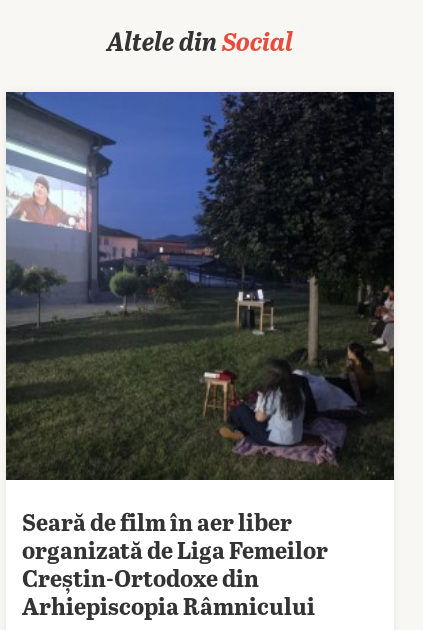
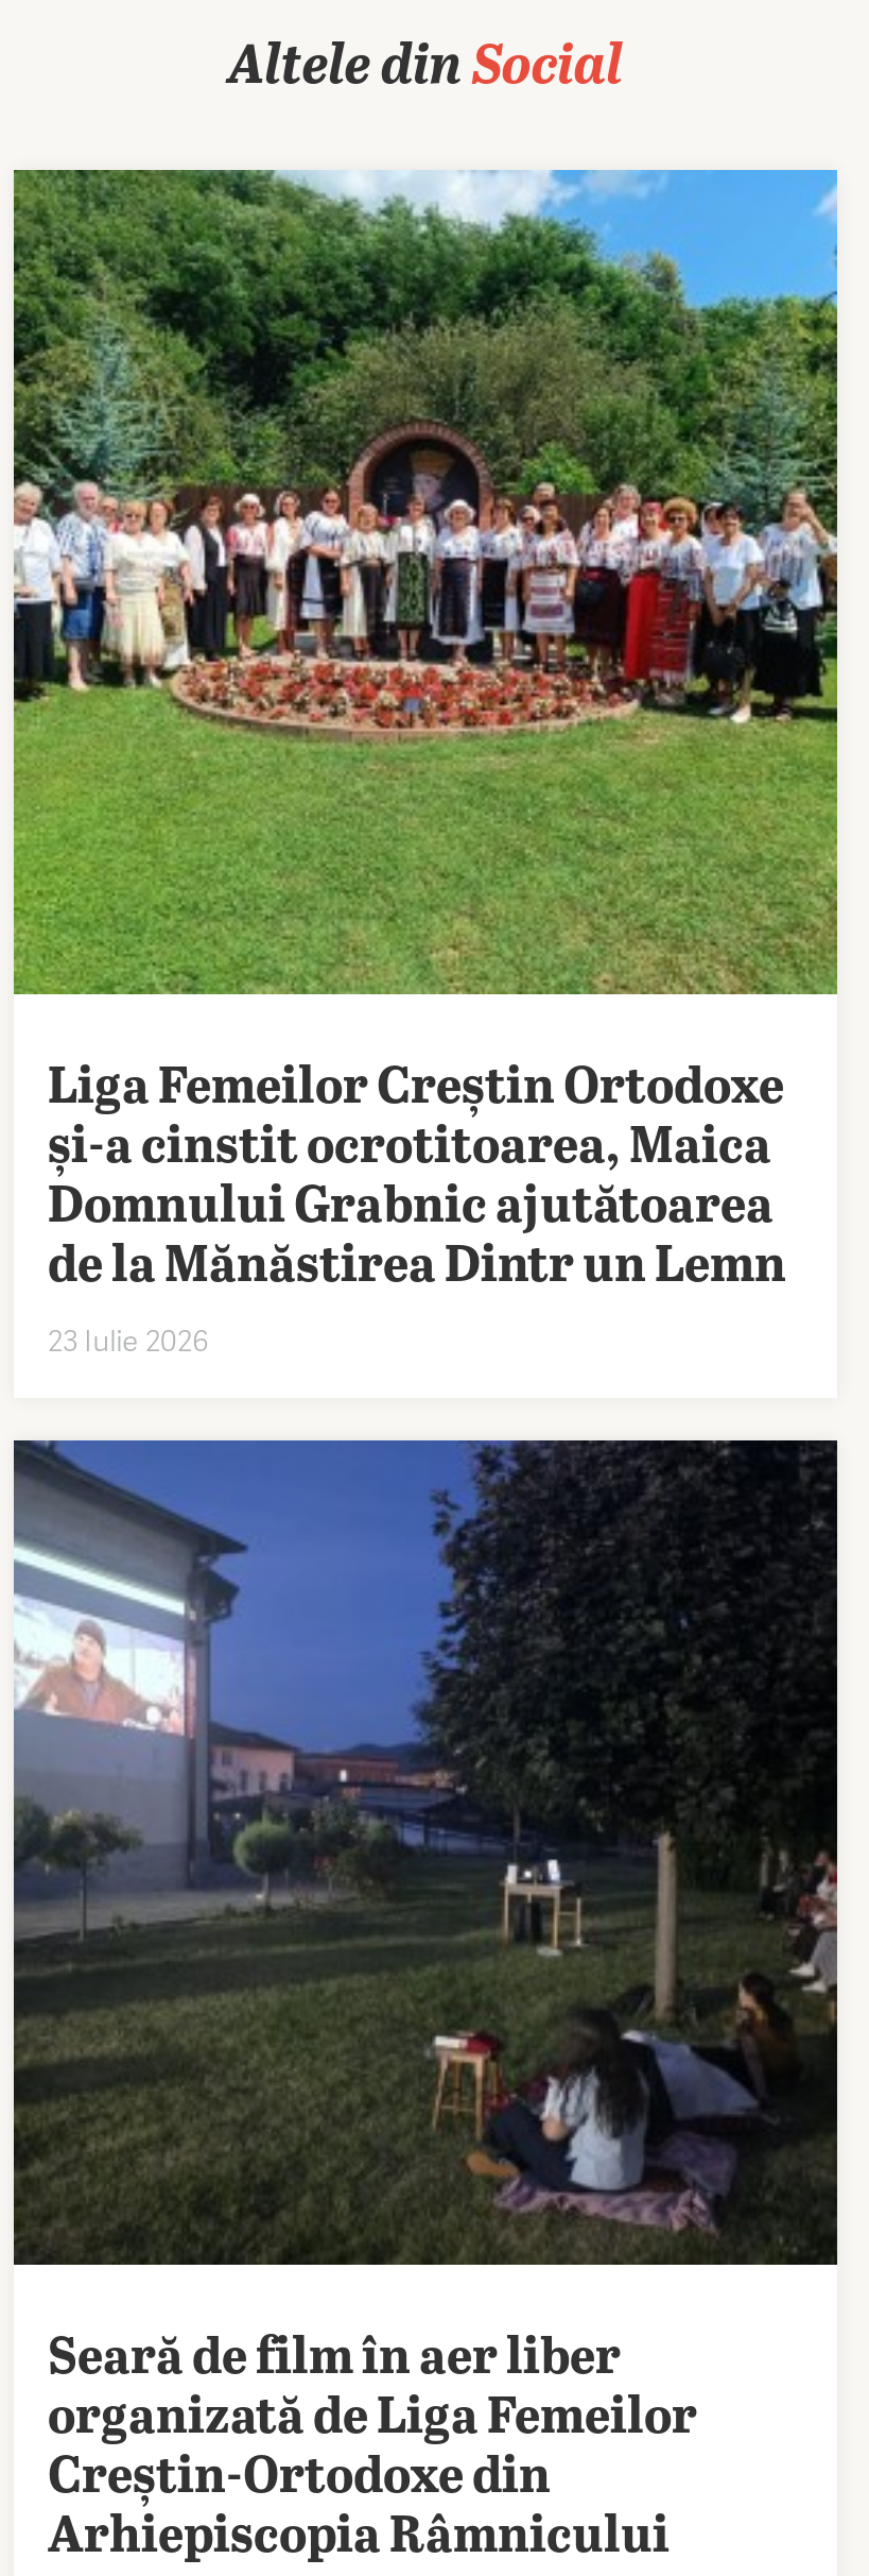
none -> [12,168,839,1360] [image] | Liga Femeilor Creștin Ortodoxe | și-a cinstit ocrotitoarea, Maica | Domnului Grabnic ajutătoarea | de la Mănăstirea Dintr un Lemn | 23 Iulie 2026

